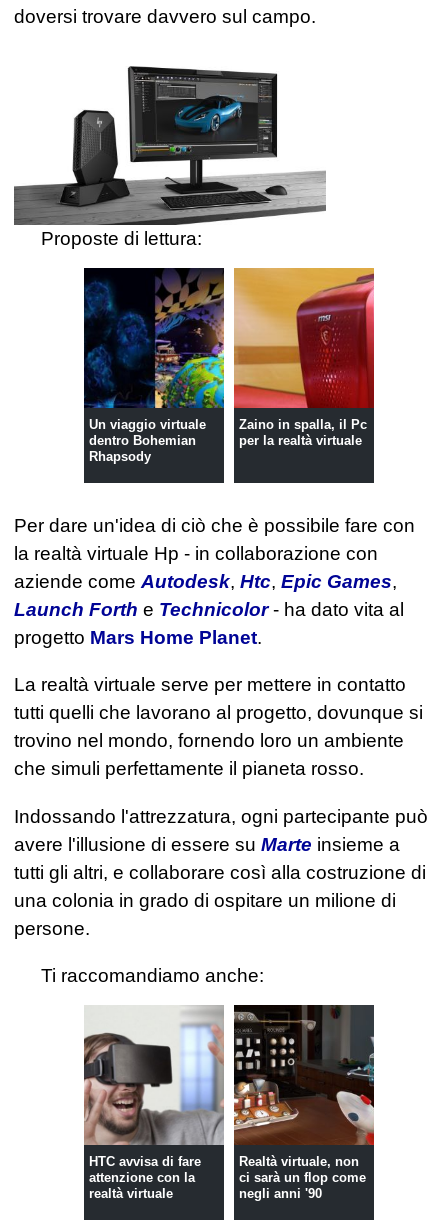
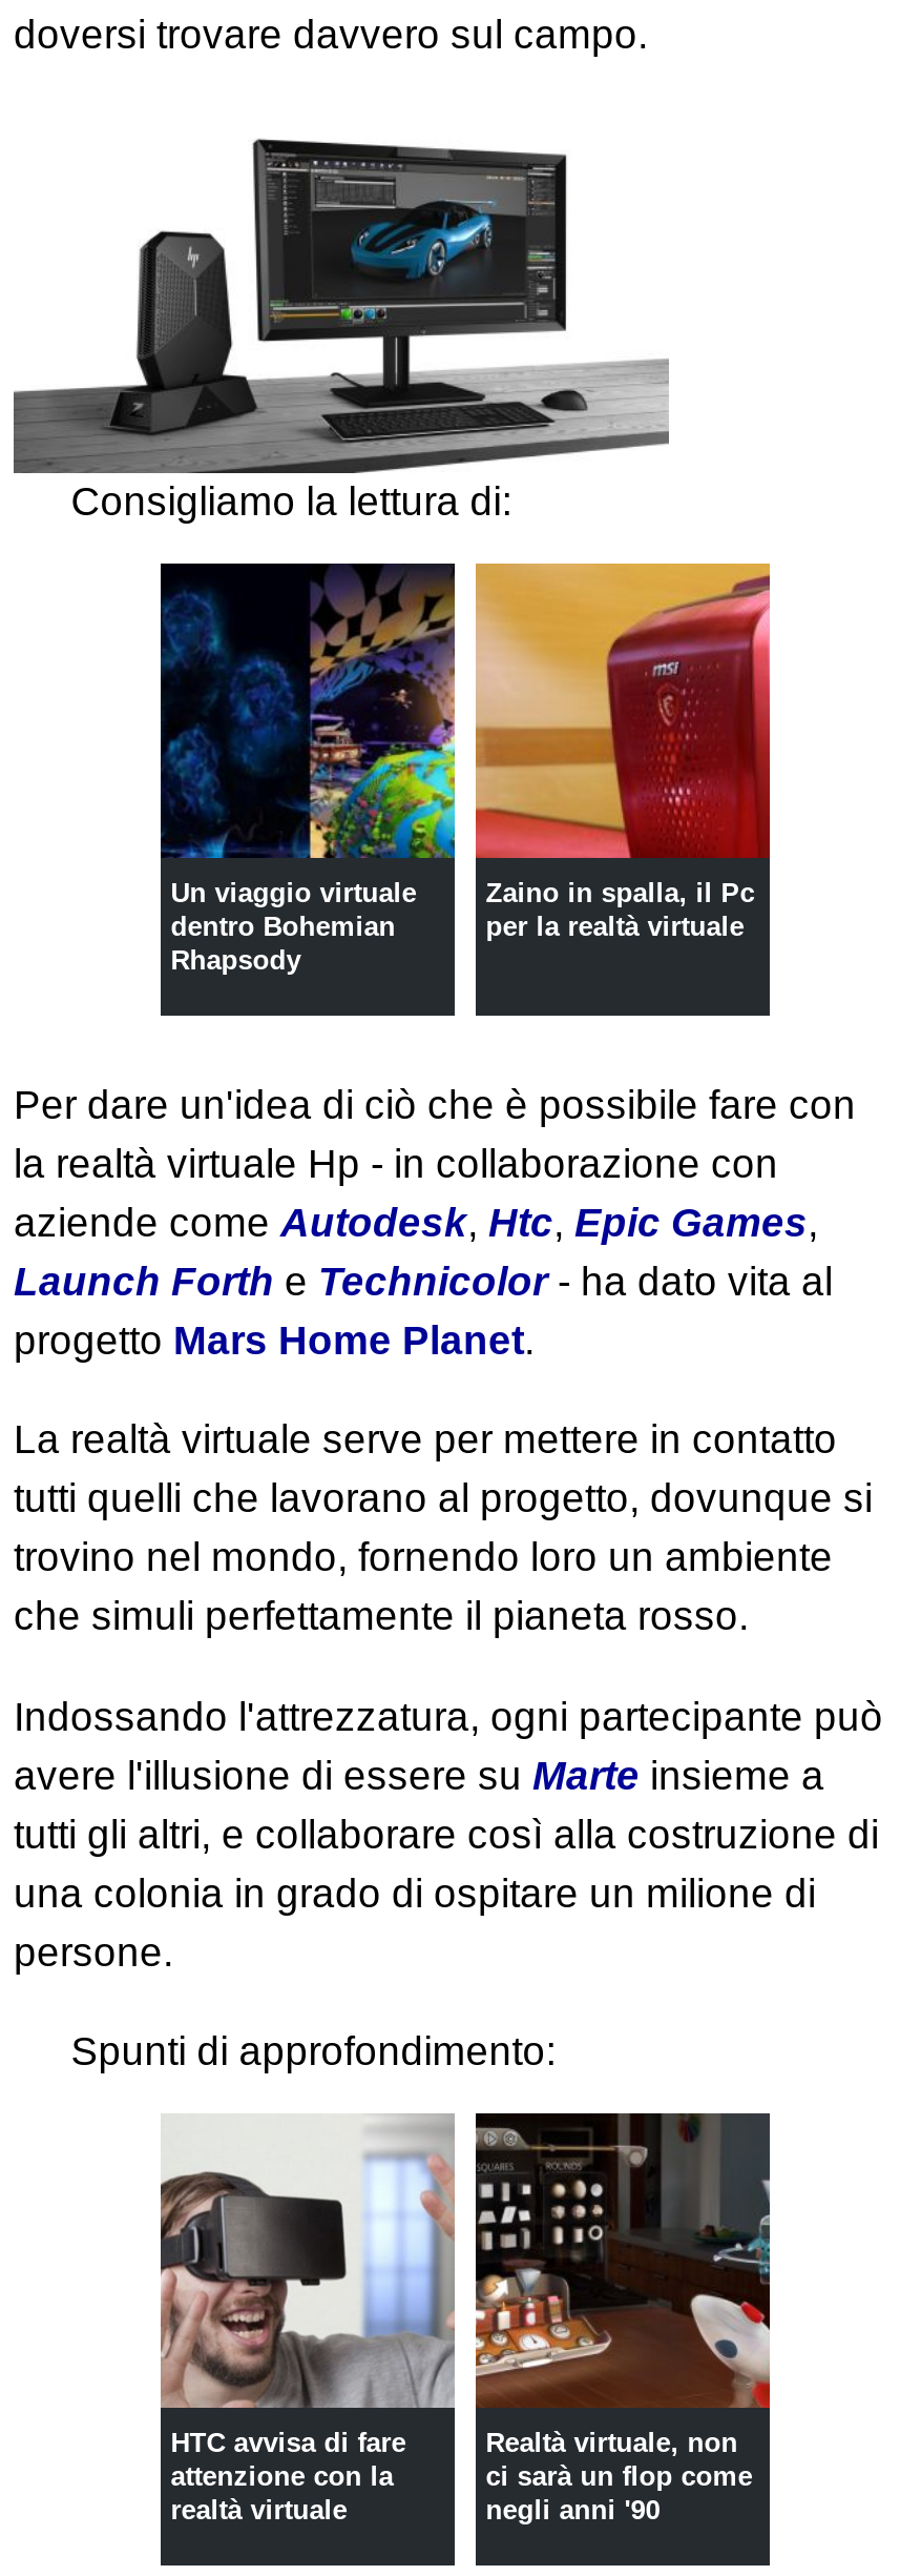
[41,228,202,249] Proposte di lettura: -> [71,479,512,524] Consigliamo la lettura di:
[41,965,264,986] Ti raccomandiamo anche: -> [71,2029,556,2073] Spunti di approfondimento:

